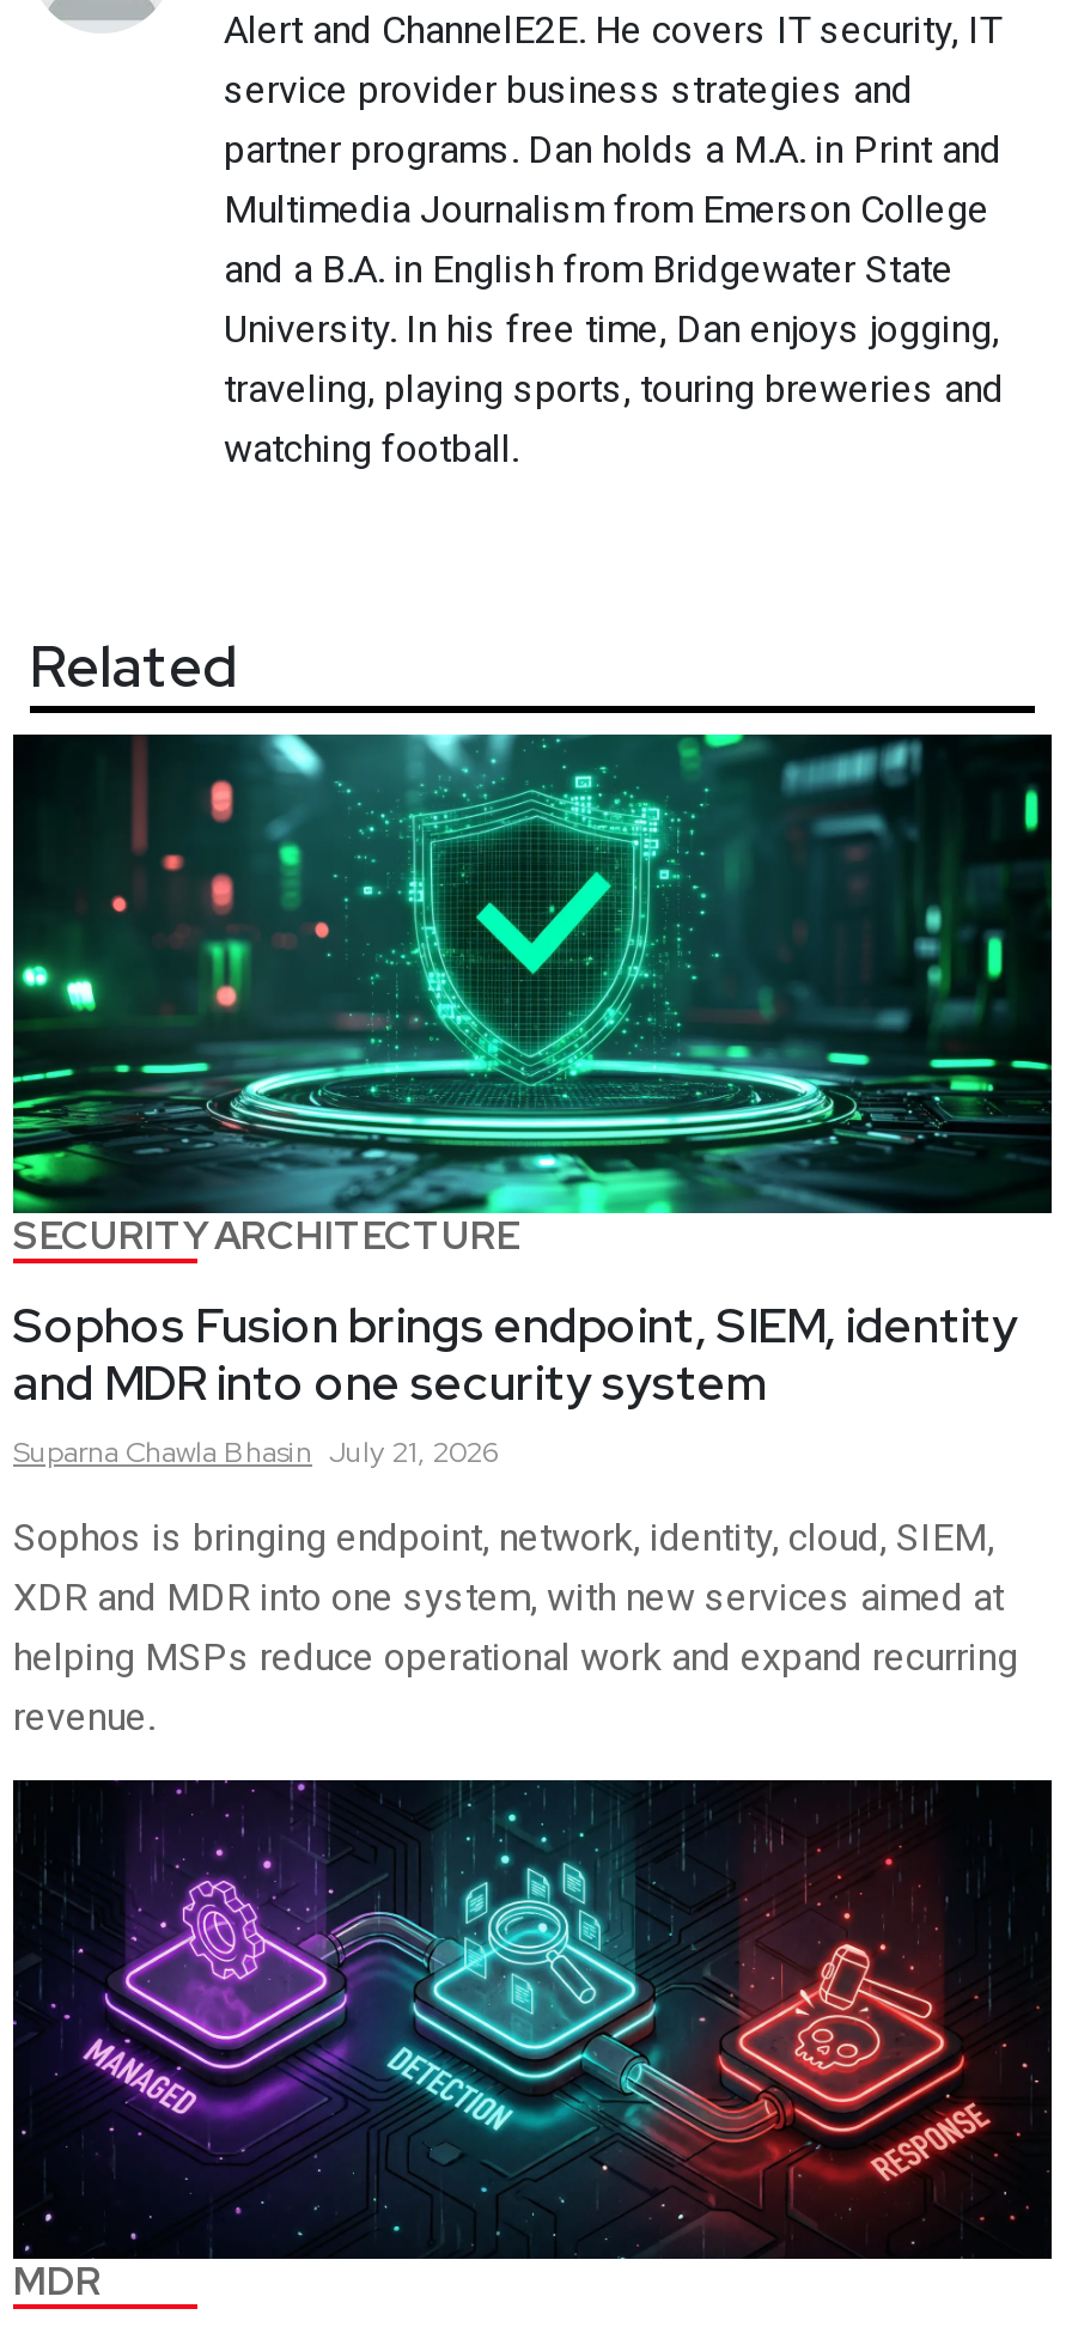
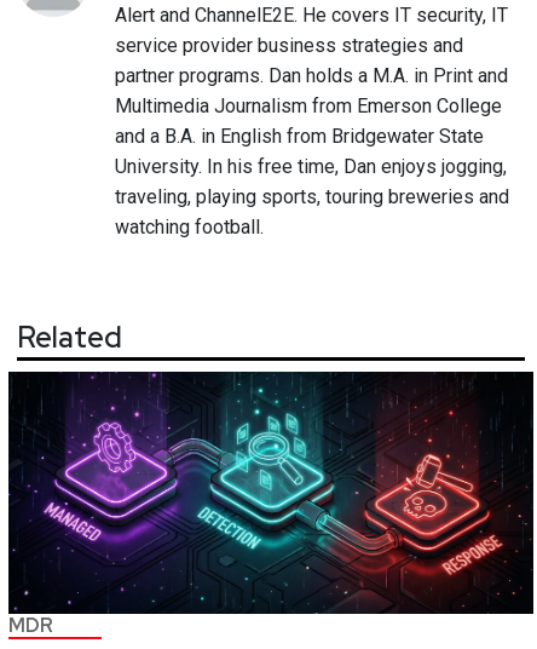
[11,732,1052,1740] [image] | SECURITY ARCHITECTURE | Sophos Fusion brings endpoint, SIEM, identity | and MDR into one security system | Suparna Chawla Bhasin July 21, 2026 | Sophos is bringing endpoint, network, identity, cloud, SIEM, | XDR and MDR into one system, with new services aimed at | helping MSPs reduce operational work and expand recurring | revenue. -> none

